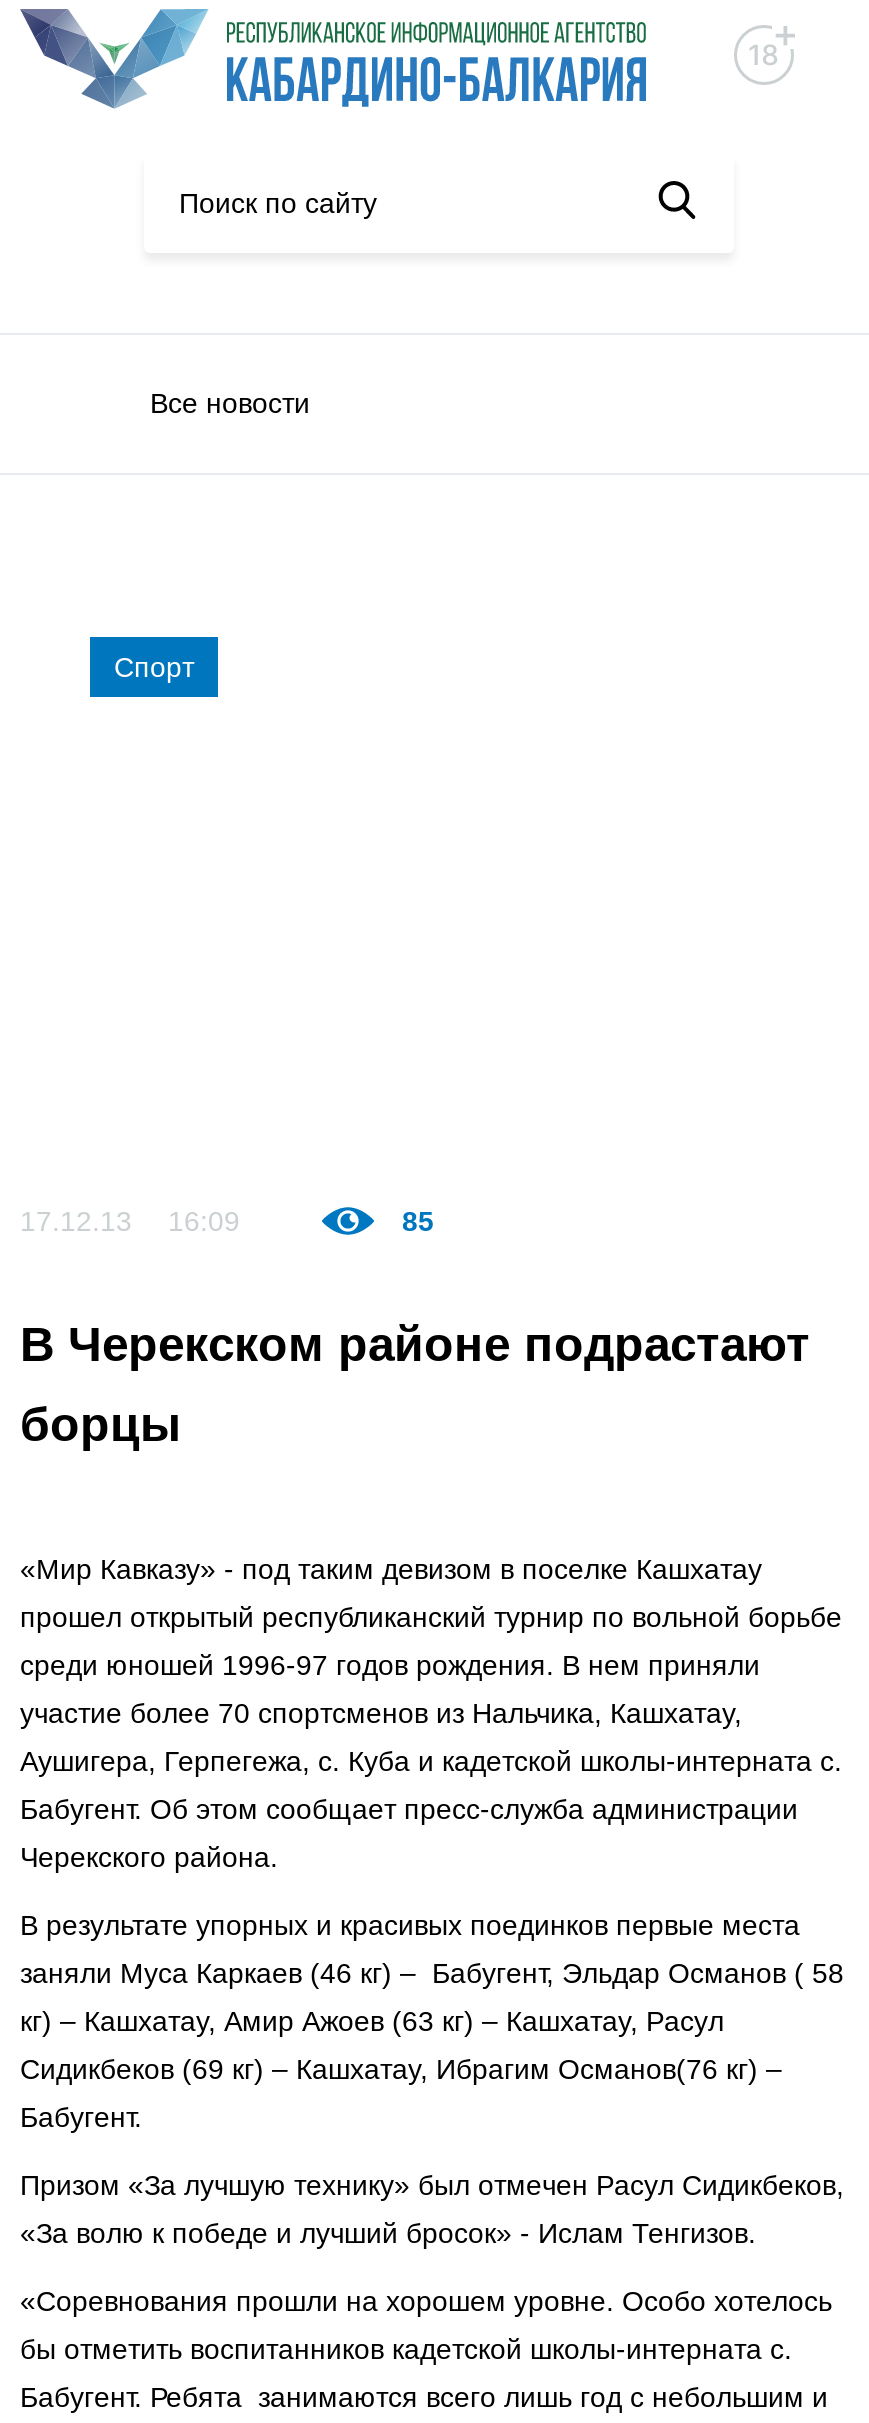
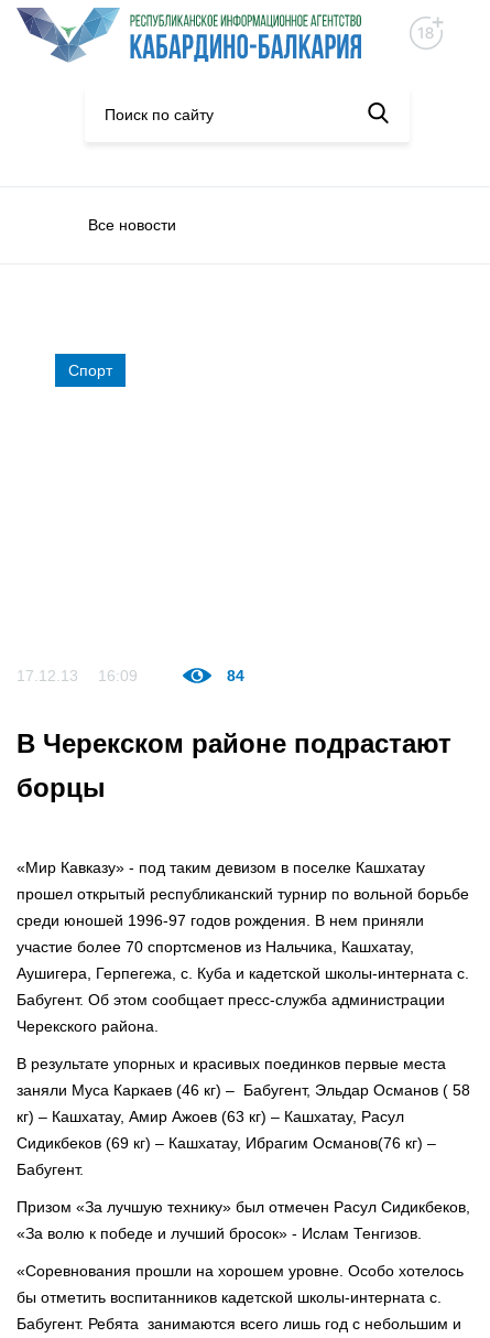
[402,1205,434,1237] 85 -> [227,667,244,684] 84

